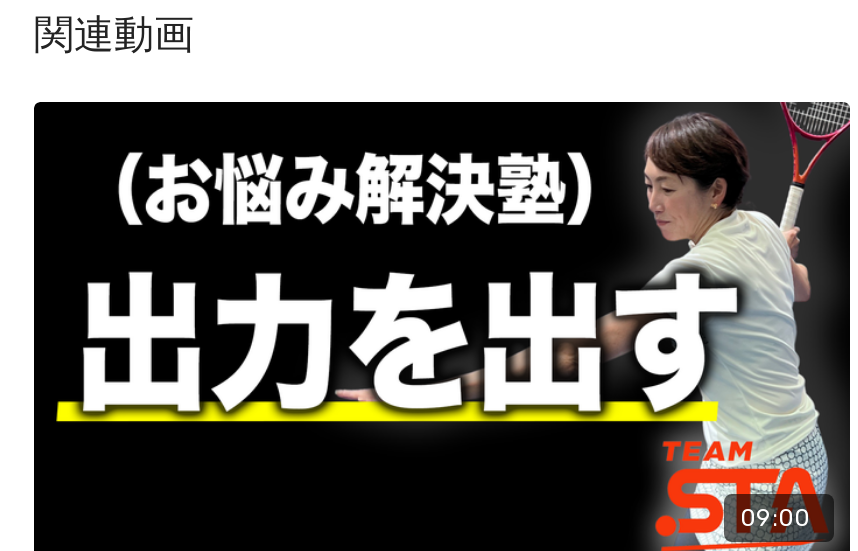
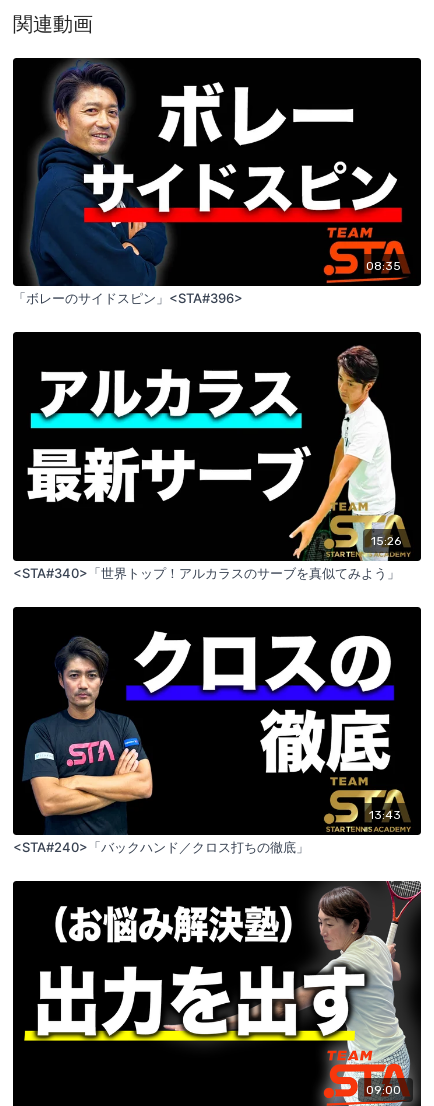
none -> [13,57,422,306] [image] | 08:35 | 「ボレーのサイドスピン」<STA#396>
none -> [13,331,421,581] [image] | 15:26 | <STA#340>「世界トップ！アルカラスのサーブを真似てみよう」
none -> [13,606,421,855] [image] | 13:43 | <STA#240>「バックハンド／クロス打ちの徹底」

